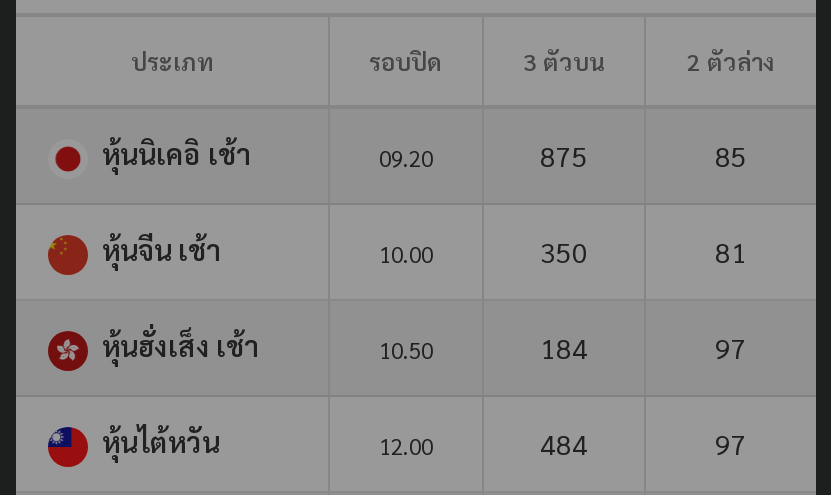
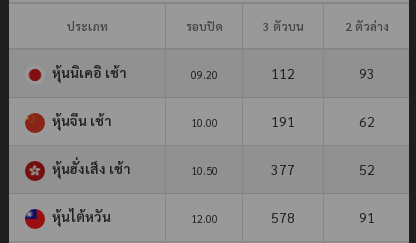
[540,137,588,173] 875 -> [271,64,295,82] 112
[715,137,747,173] 85 -> [358,64,374,82] 93
[540,233,588,269] 350 -> [271,112,295,130] 191
[715,233,747,269] 81 -> [358,112,374,130] 62
[540,329,588,365] 184 -> [271,160,295,178] 377
[715,329,747,365] 97 -> [358,160,374,178] 52
[540,425,588,461] 484 -> [271,208,295,226] 578
[715,425,747,461] 97 -> [358,208,374,226] 91

